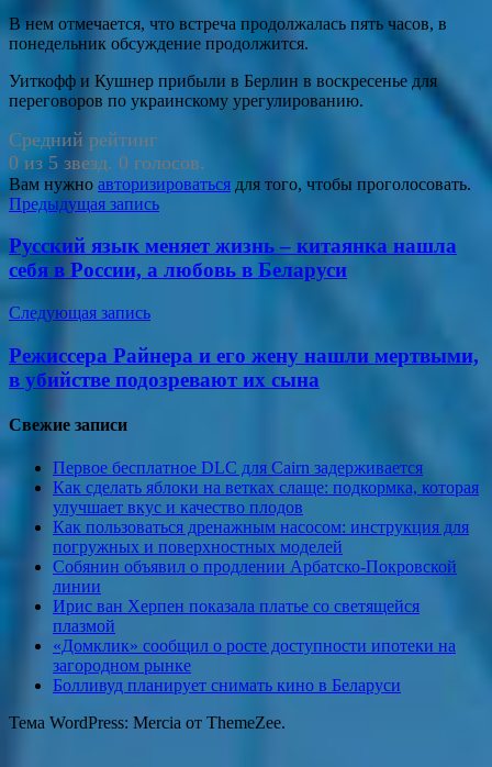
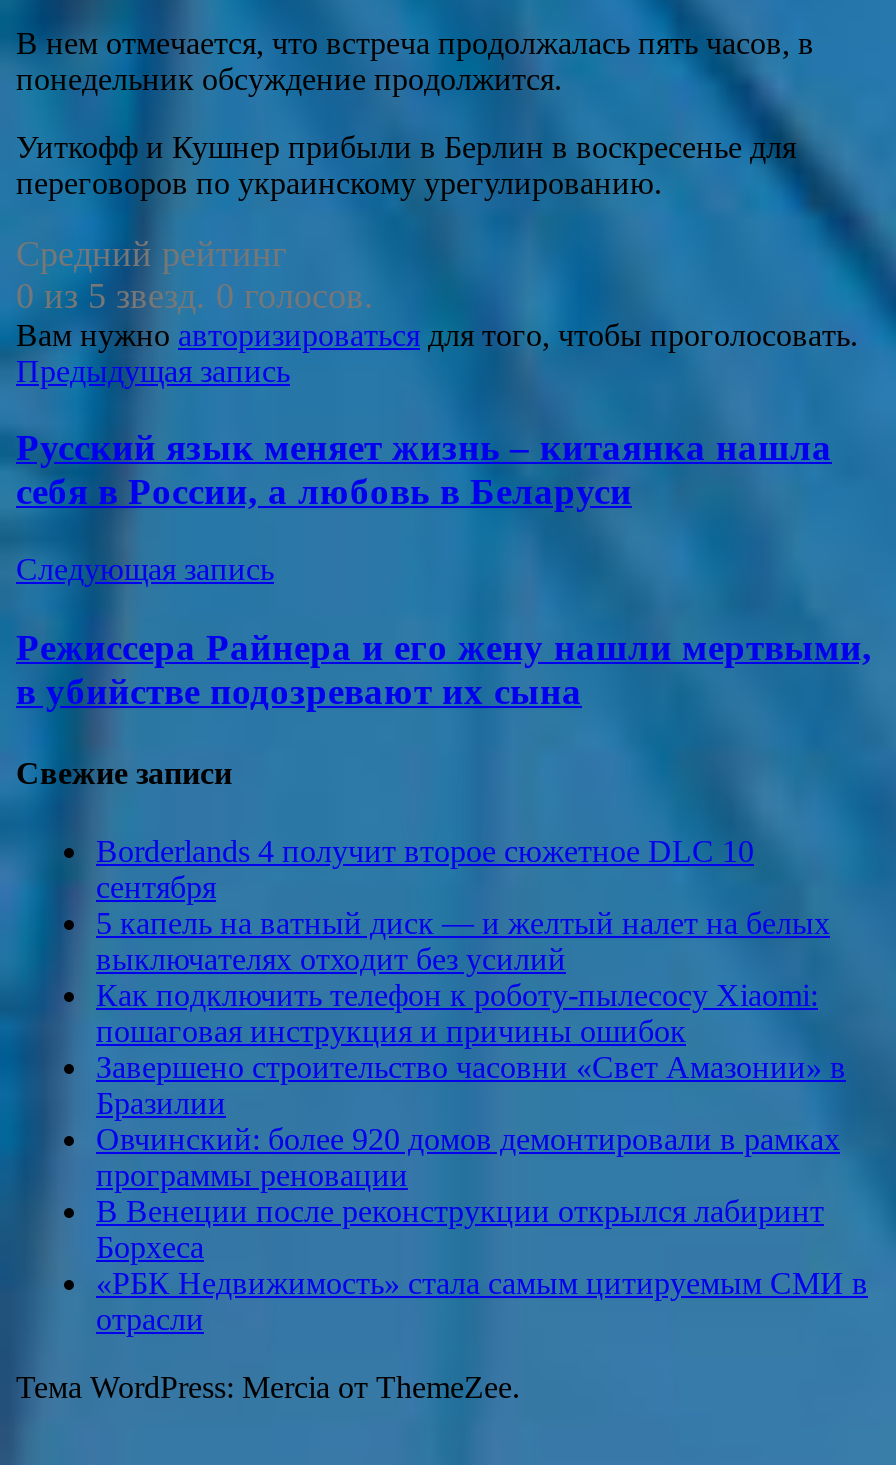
[53,458,479,695] Первое бесплатное DLC для Cairn задерживается | Как сделать яблоки на ветках слаще: подкормка, которая | улучшает вкус и качество плодов | Как пользоваться дренажным насосом: инструкция для | погружных и поверхностных моделей | Собянин объявил о продлении Арбатско-Покровской | линии | Ирис ван Херпен показала платье со светящейся | плазмой | «Домклик» сообщил о росте доступности ипотеки на | загородном рынке | Болливуд планирует снимать кино в Беларуси -> [96,834,868,1336] Borderlands 4 получит второе сюжетное DLC 10 | сентября | 5 капель на ватный диск — и желтый налет на белых | выключателях отходит без усилий | Как подключить телефон к роботу-пылесосу Xiaomi: | пошаговая инструкция и причины ошибок | Завершено строительство часовни «Свет Амазонии» в | Бразилии | Овчинский: более 920 домов демонтировали в рамках | программы реновации | В Венеции после реконструкции открылся лабиринт | Борхеса | «РБК Недвижимость» стала самым цитируемым СМИ в | отрасли

